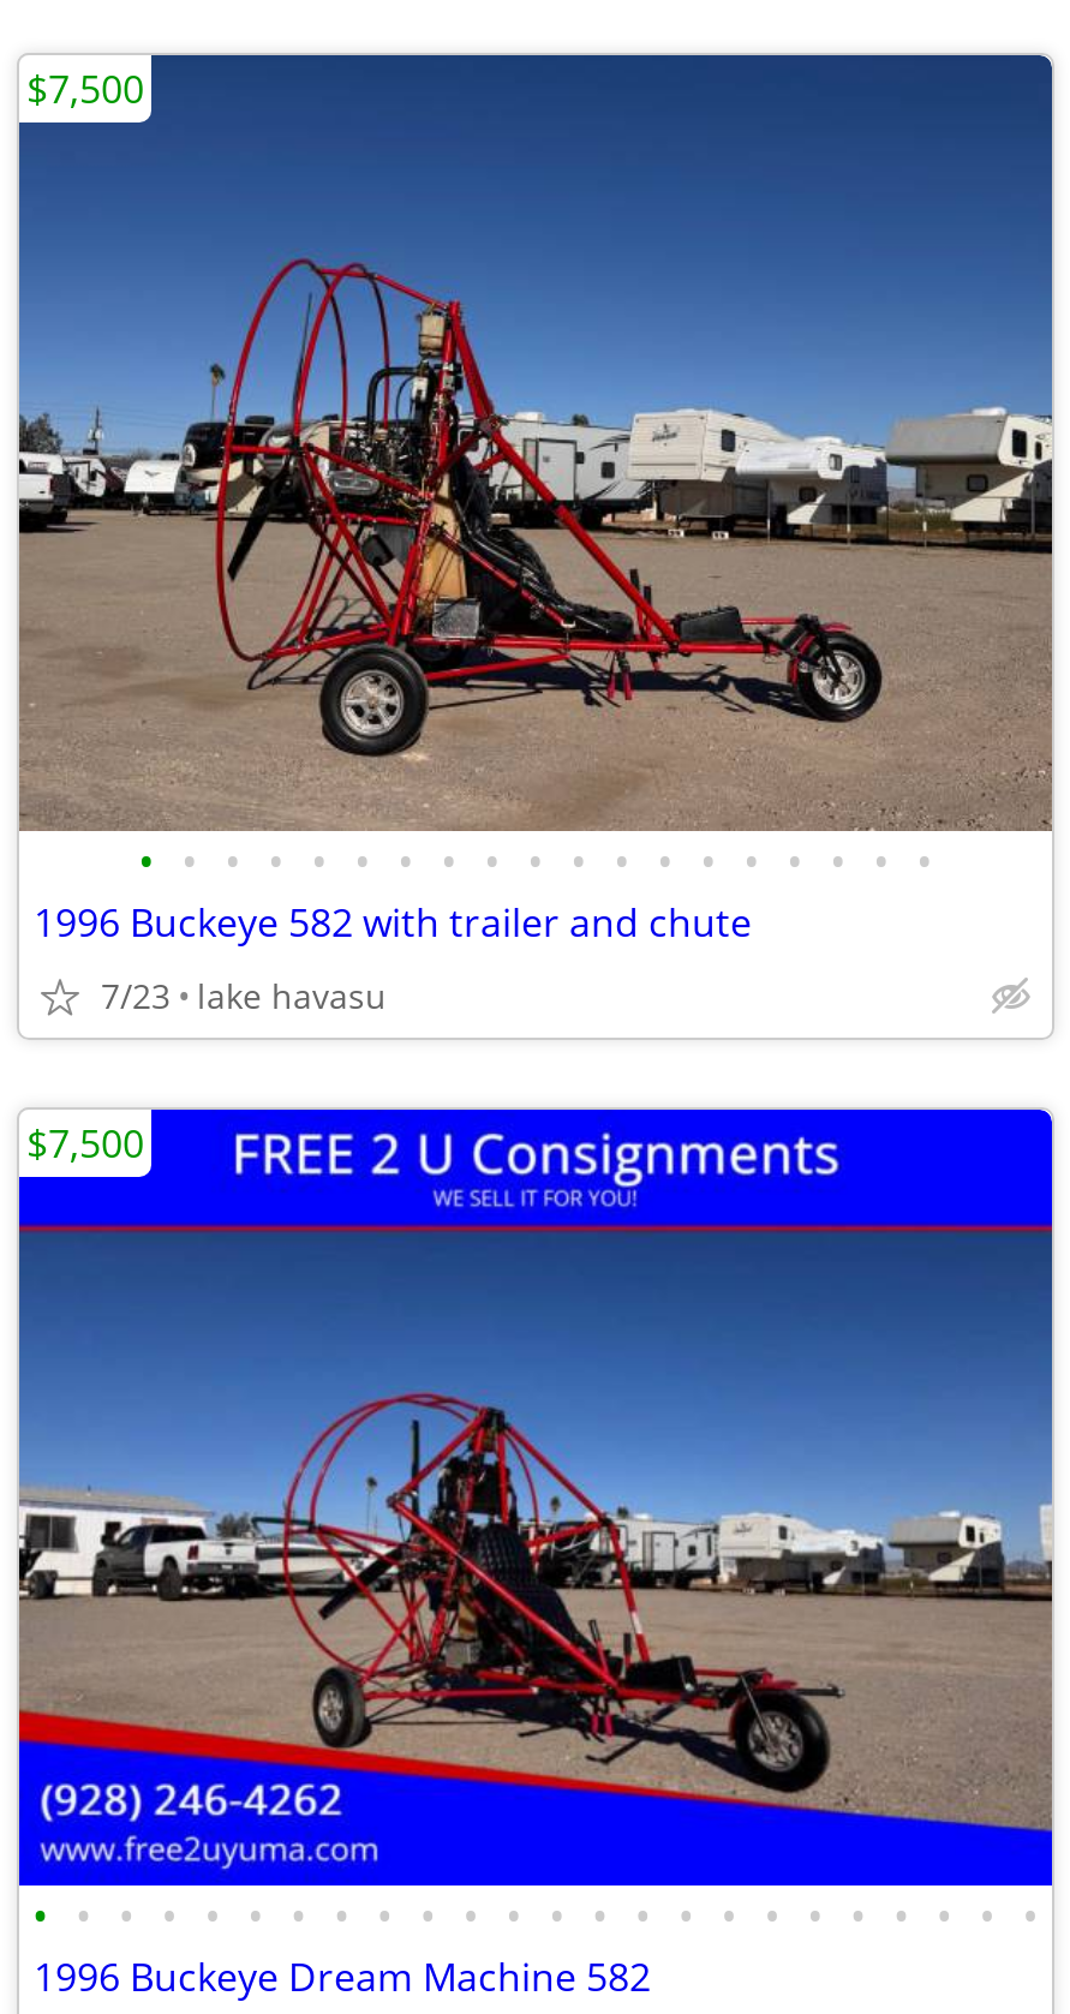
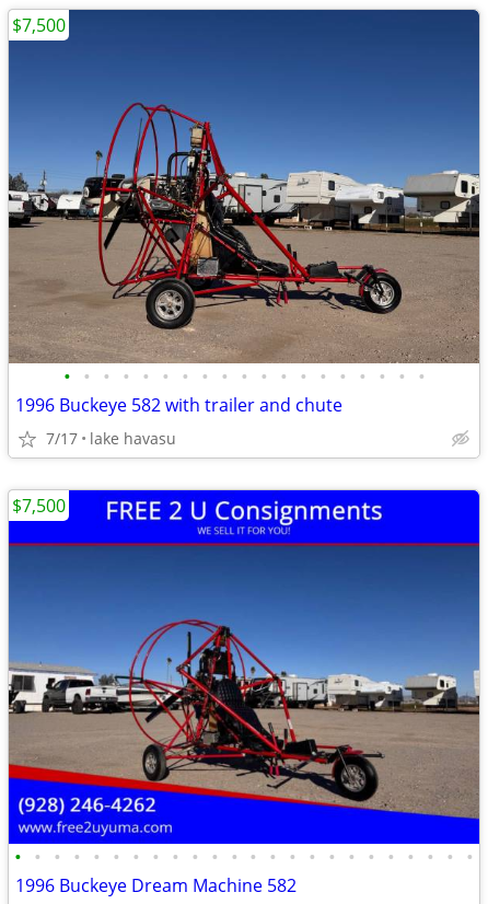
[101,973,387,1018] 7/23 lake havasu -> [46,428,176,449] 7/17 lake havasu

